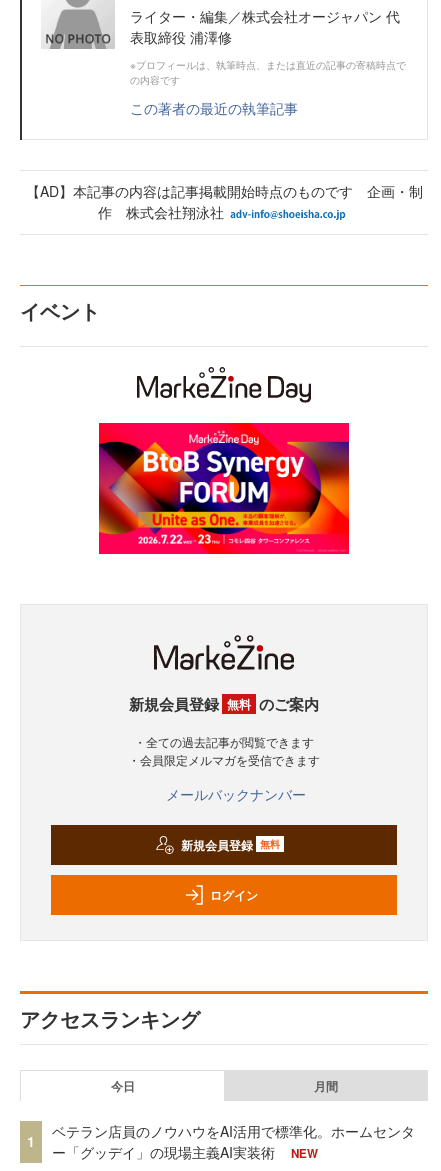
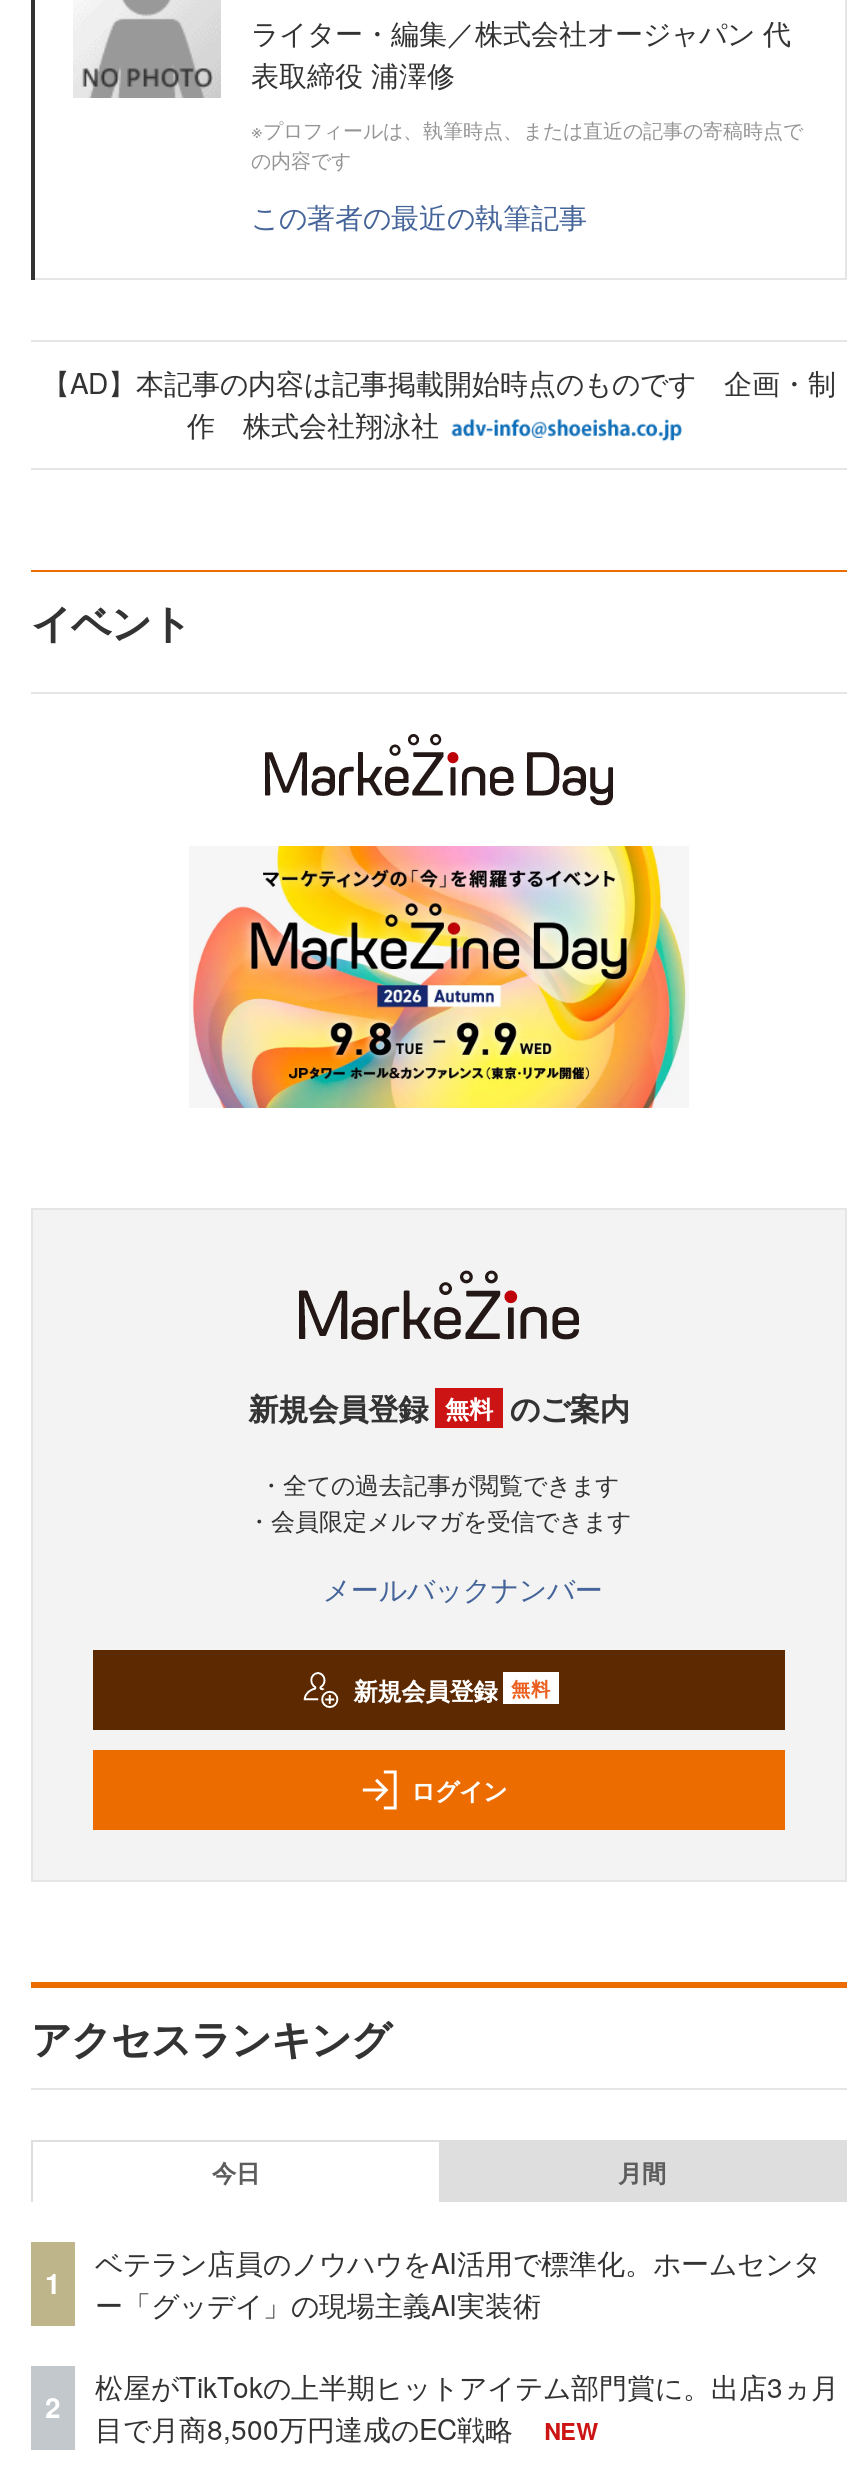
[98,422,350,555] [image] -> [189,844,689,1110] [image]
none -> [45,2387,61,2427] 2
none -> [95,2366,839,2448] 松屋がTikTokの上半期ヒットアイテム部門賞に。出店3ヵ月 | 目で月商8,500万円達成のEC戦略

